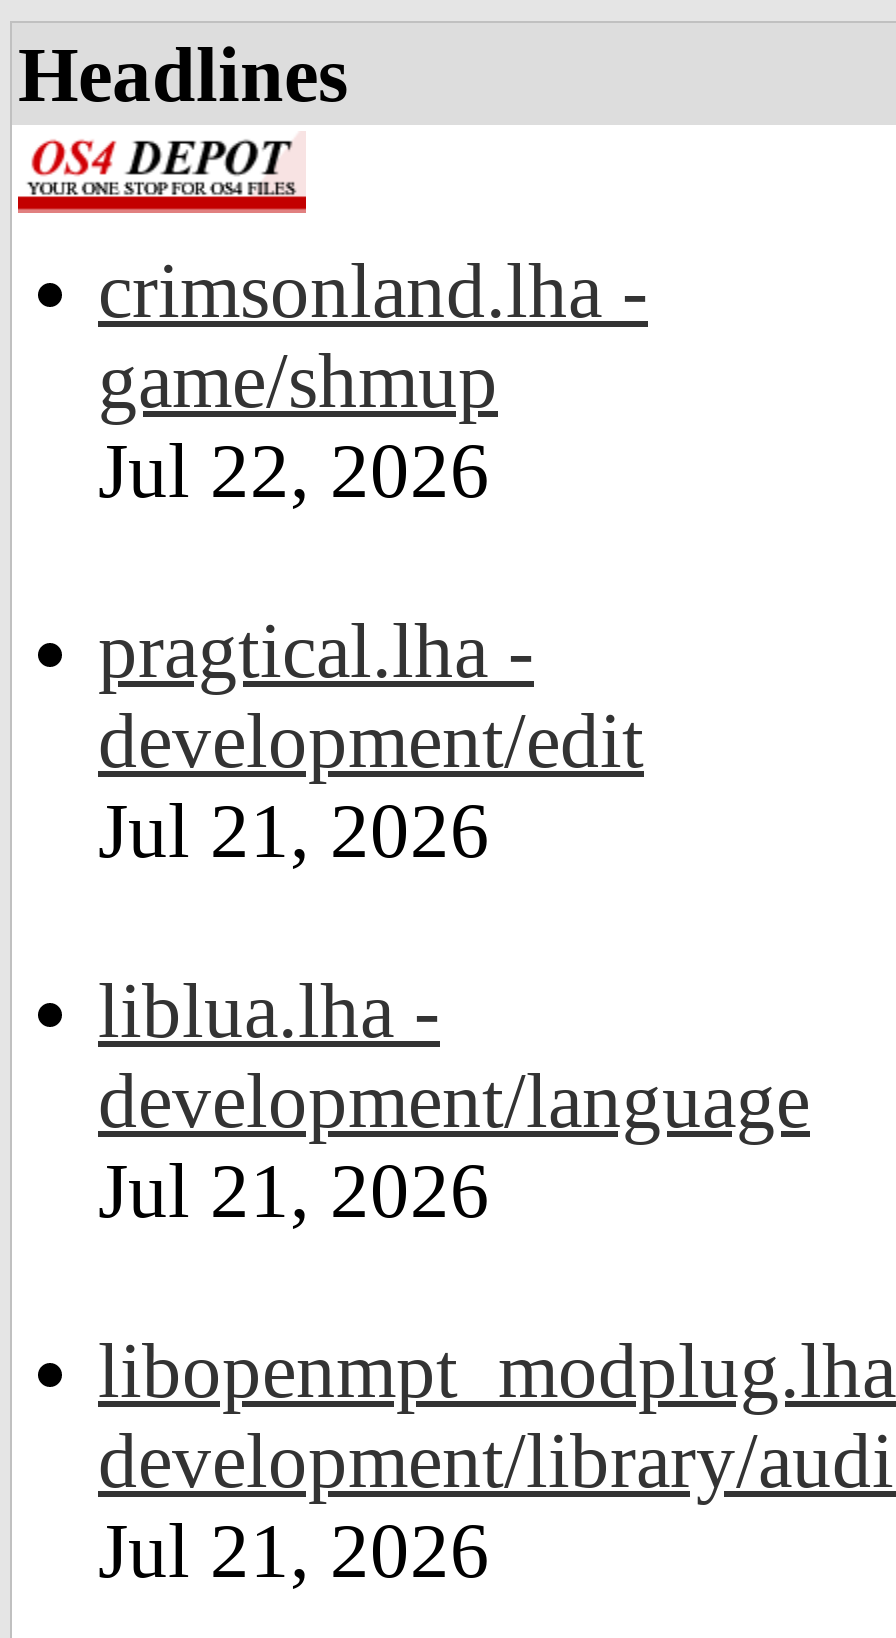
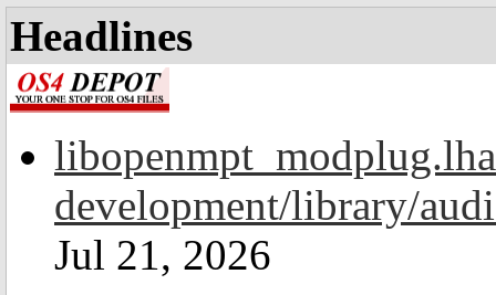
[98,247,810,1233] crimsonland.lha - | game/shmup | Jul 22, 2026 | pragtical.lha - | development/edit | Jul 21, 2026 | liblua.lha - | development/language | Jul 21, 2026 -> none

